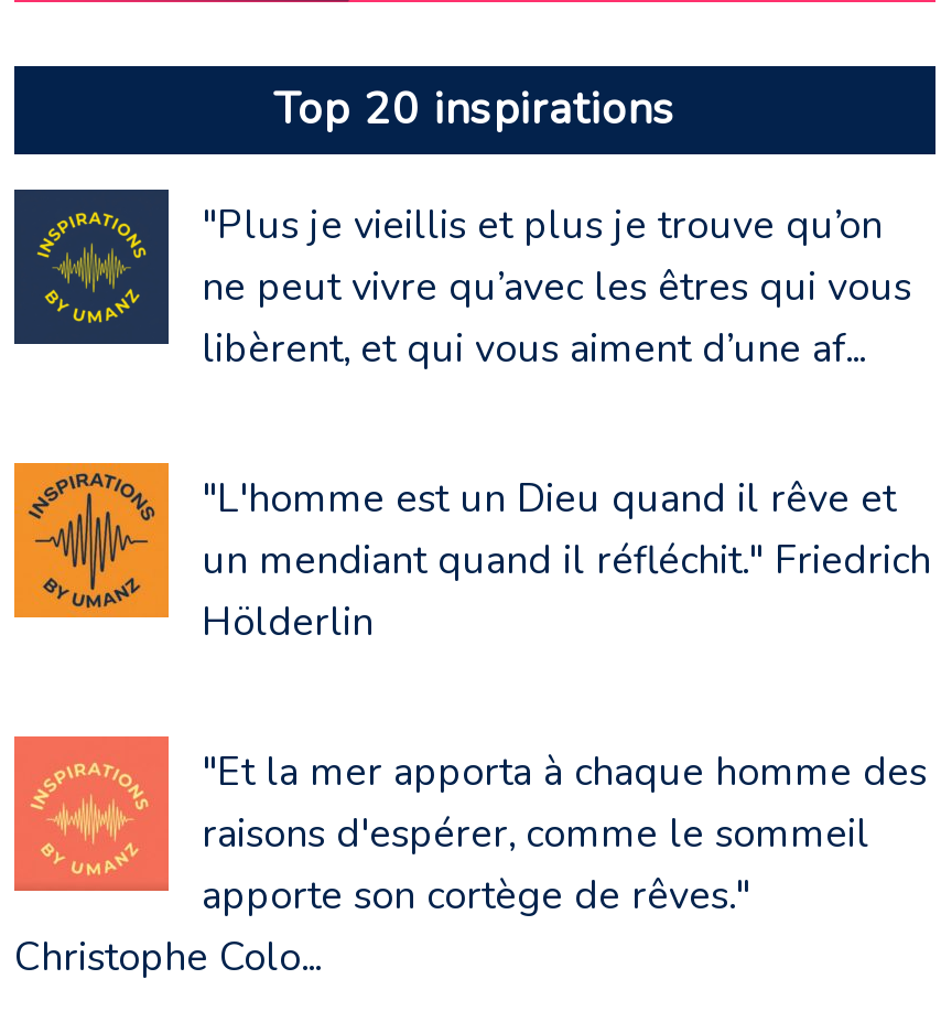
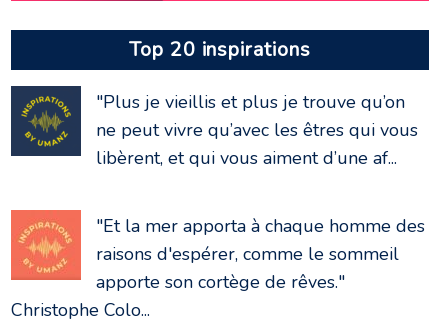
[14,463,931,649] [image] | "L'homme est un Dieu quand il rêve et | un mendiant quand il réfléchit." Friedrich | Hölderlin -> none

